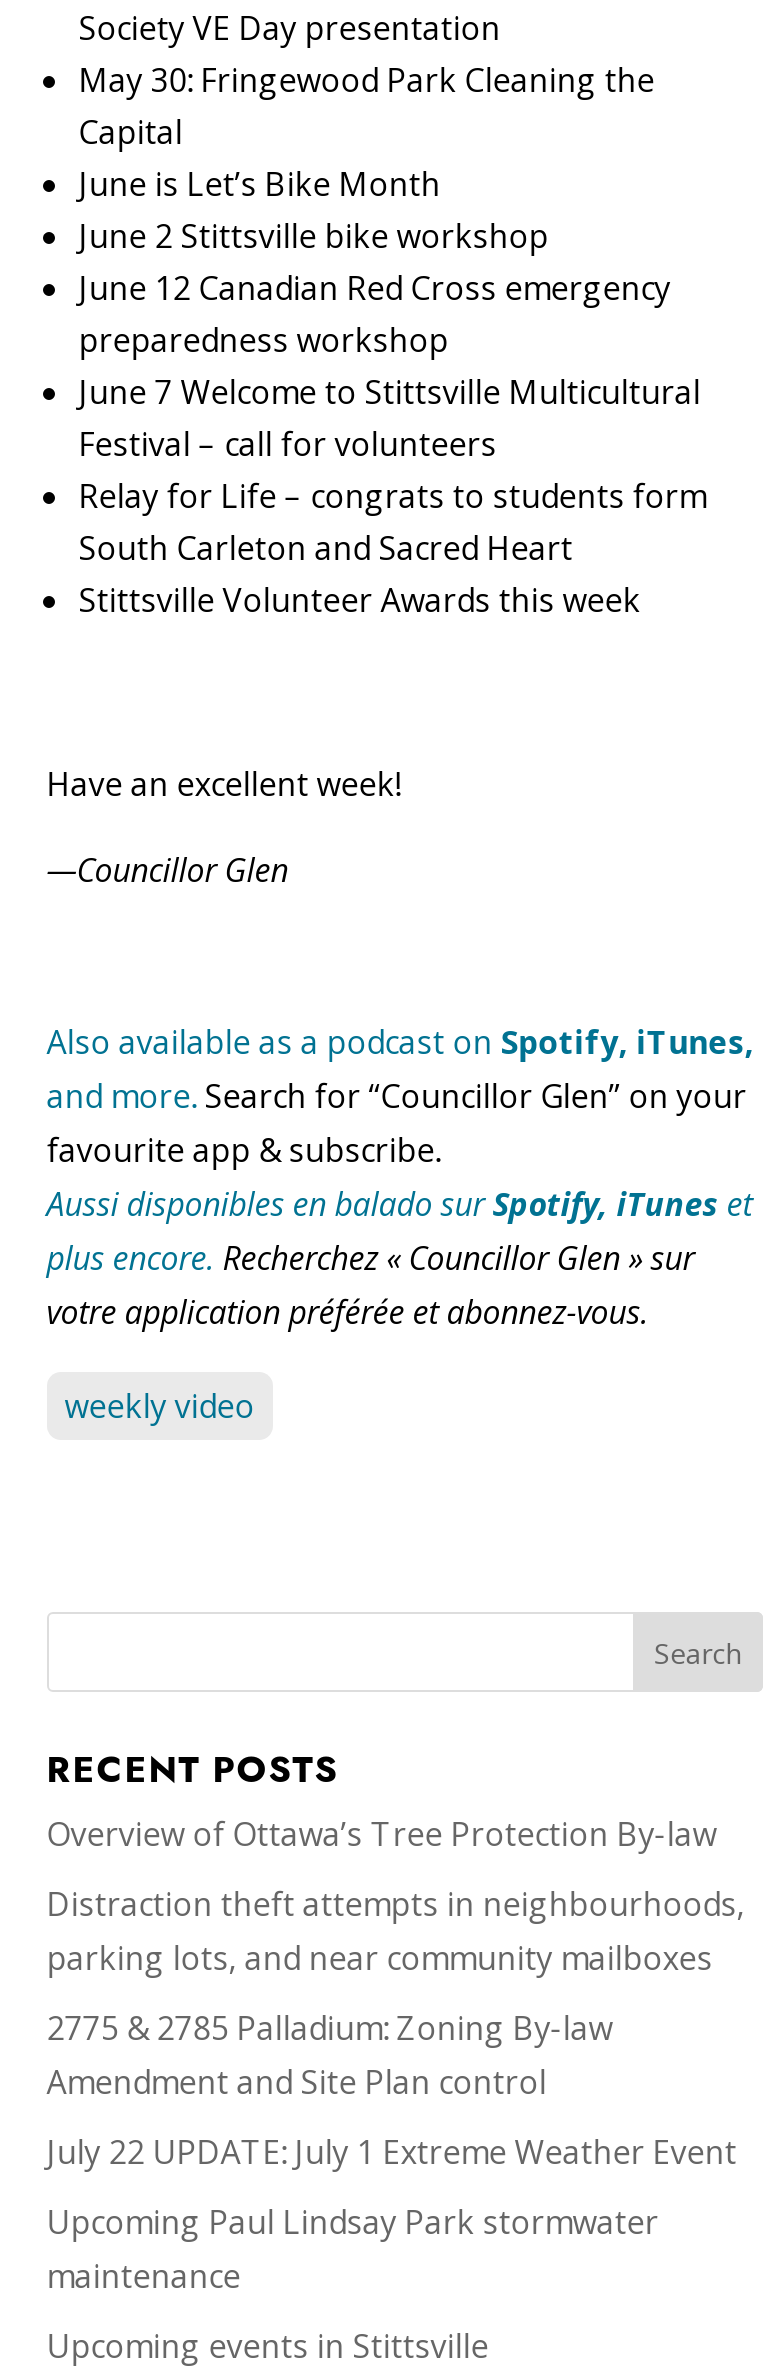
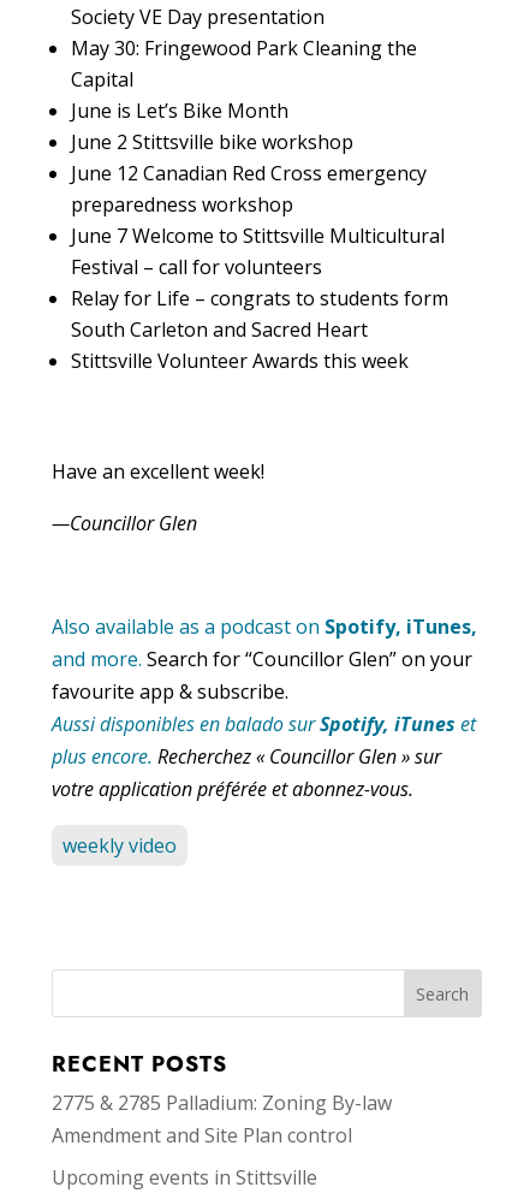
[47,1813,745,1981] Overview of Ottawa’s Tree Protection By-law | Distraction theft attempts in neighbourhoods, | parking lots, and near community mailboxes -> none
[47,2131,737,2299] July 22 UPDATE: July 1 Extreme Weather Event | Upcoming Paul Lindsay Park stormwater | maintenance -> none

